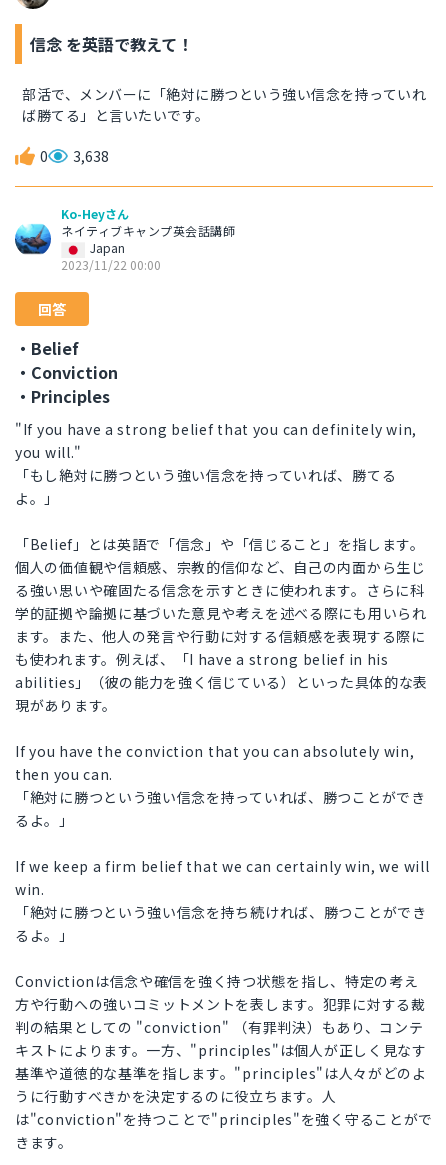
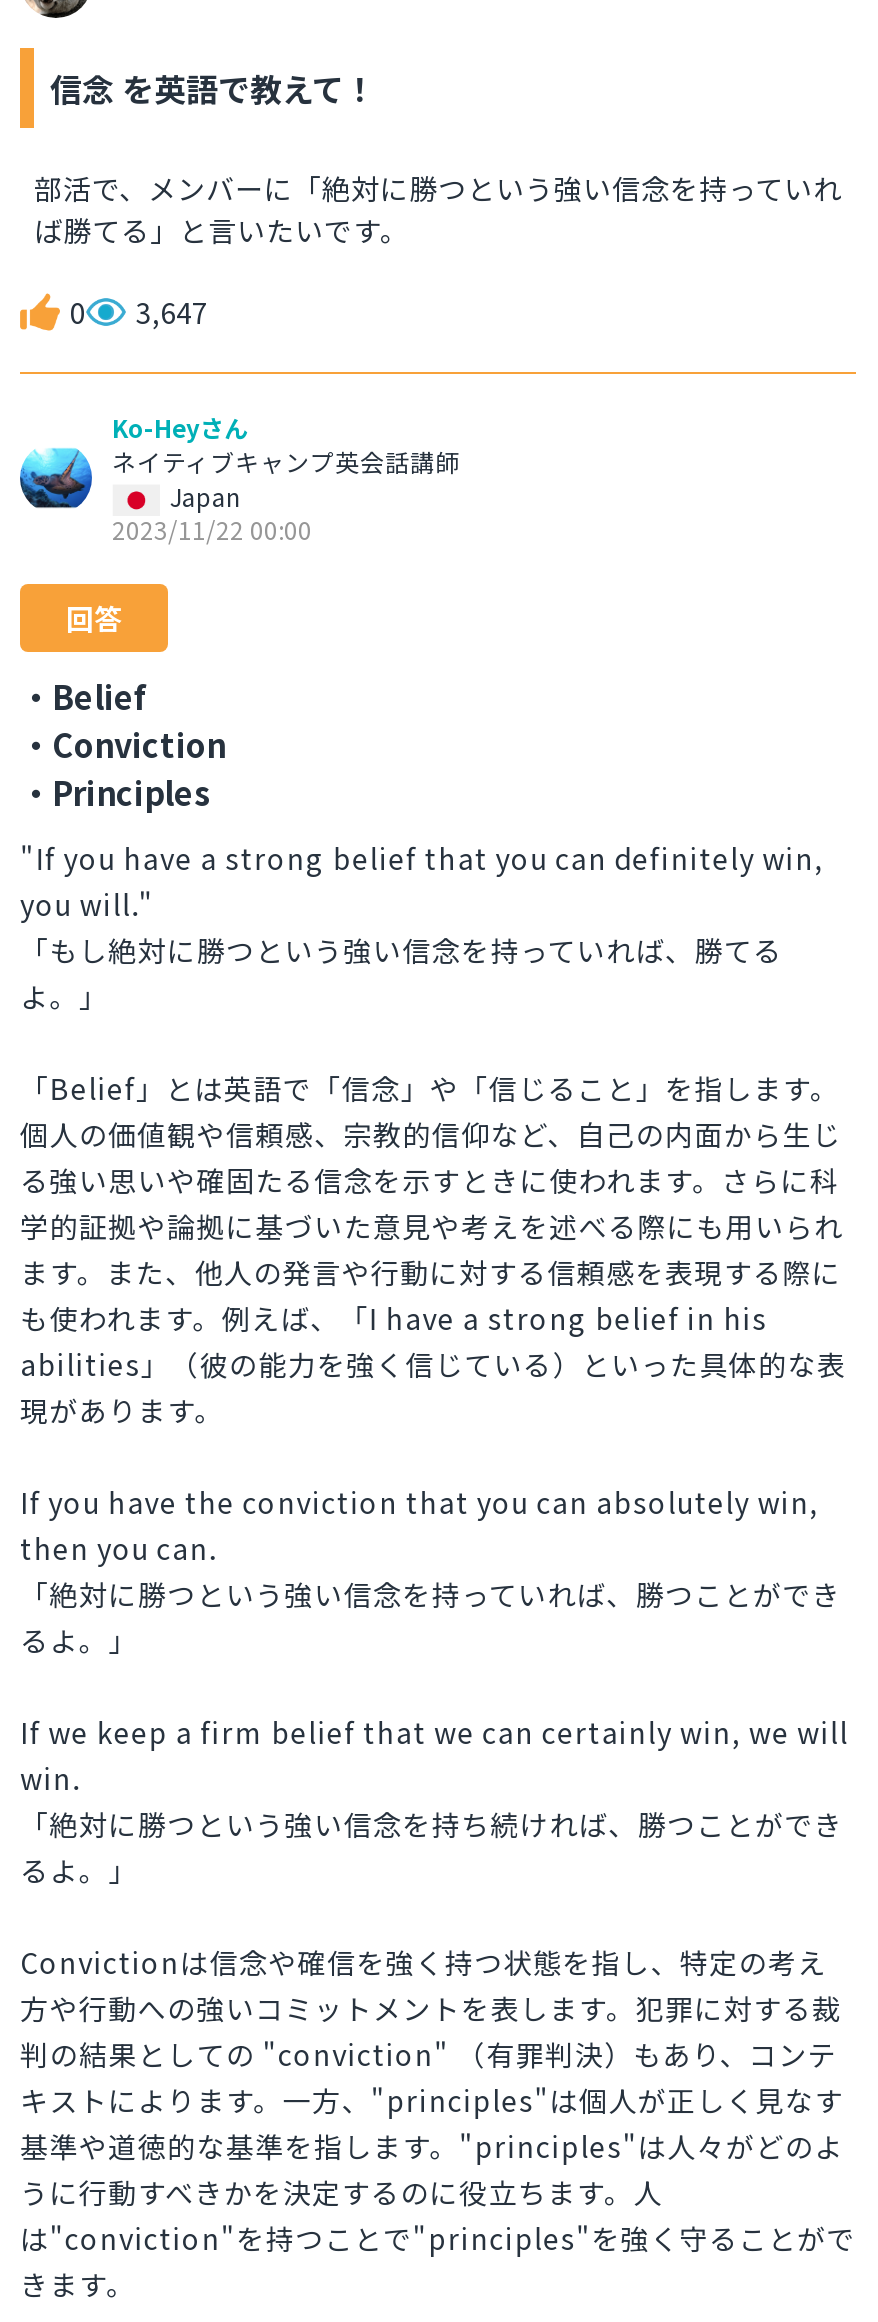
[40,146,109,166] 0 3,638 -> [70,293,208,333] 0 3,647

